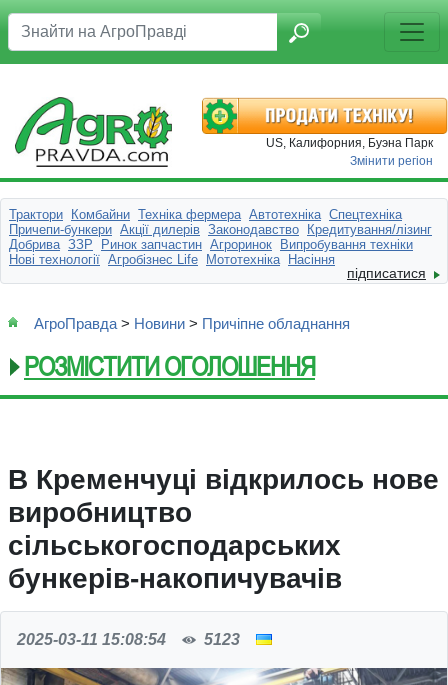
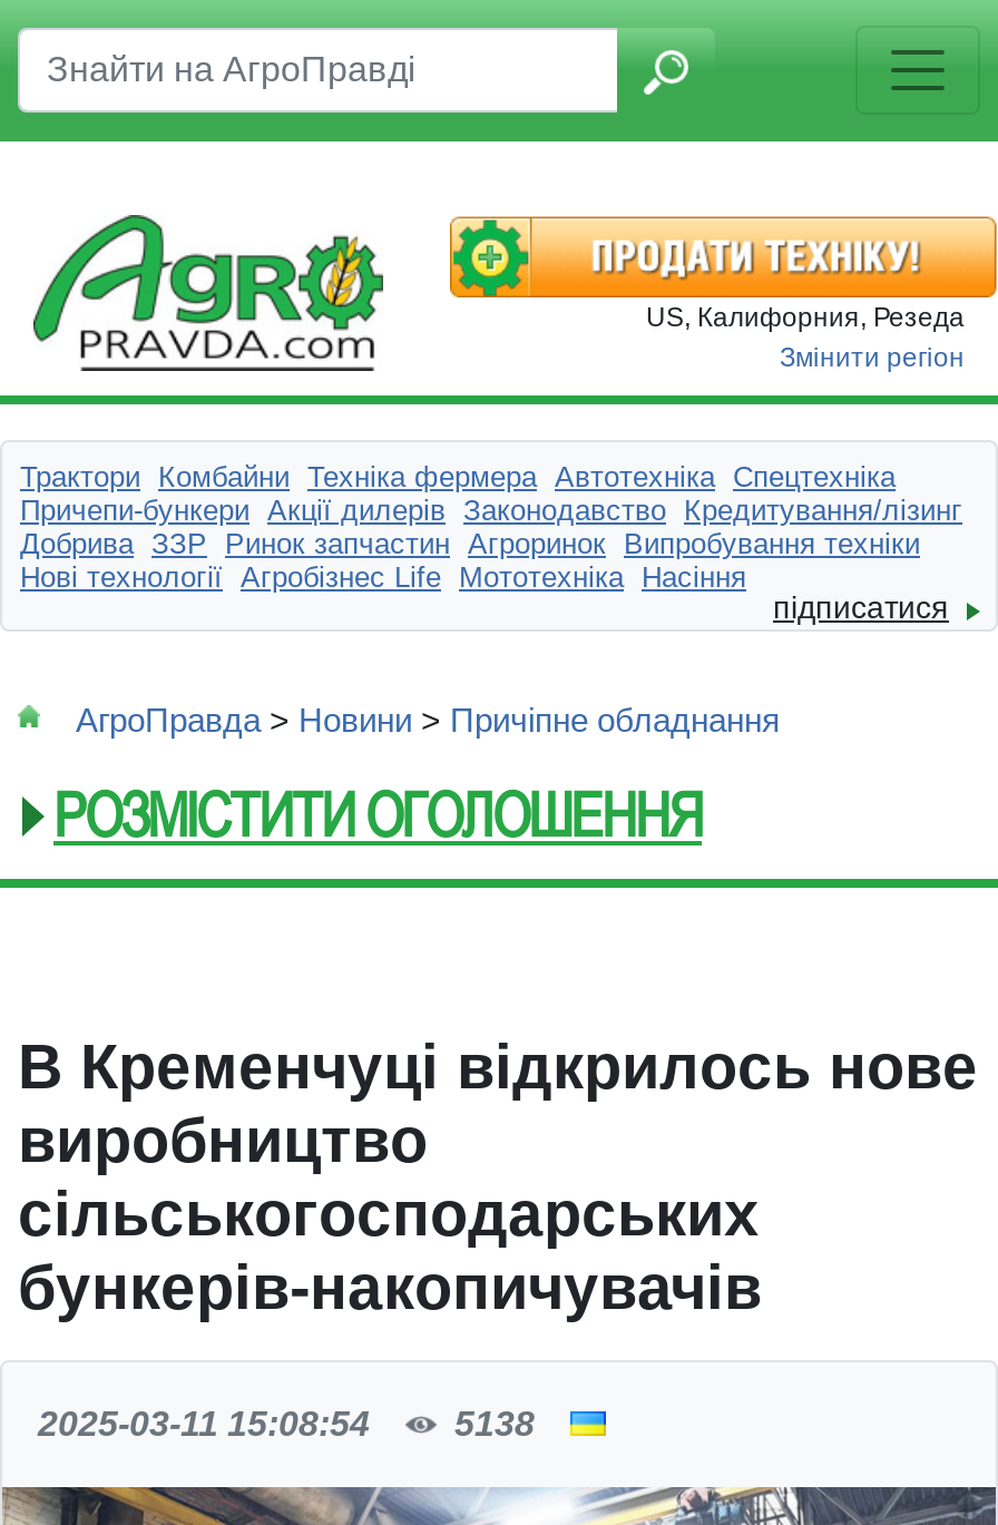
[266,136,433,150] US, Калифорния, Буэна Парк -> [646,301,965,332] US, Калифорния, Резеда
[204,631,240,648] 5123 -> [454,1404,535,1442] 5138

